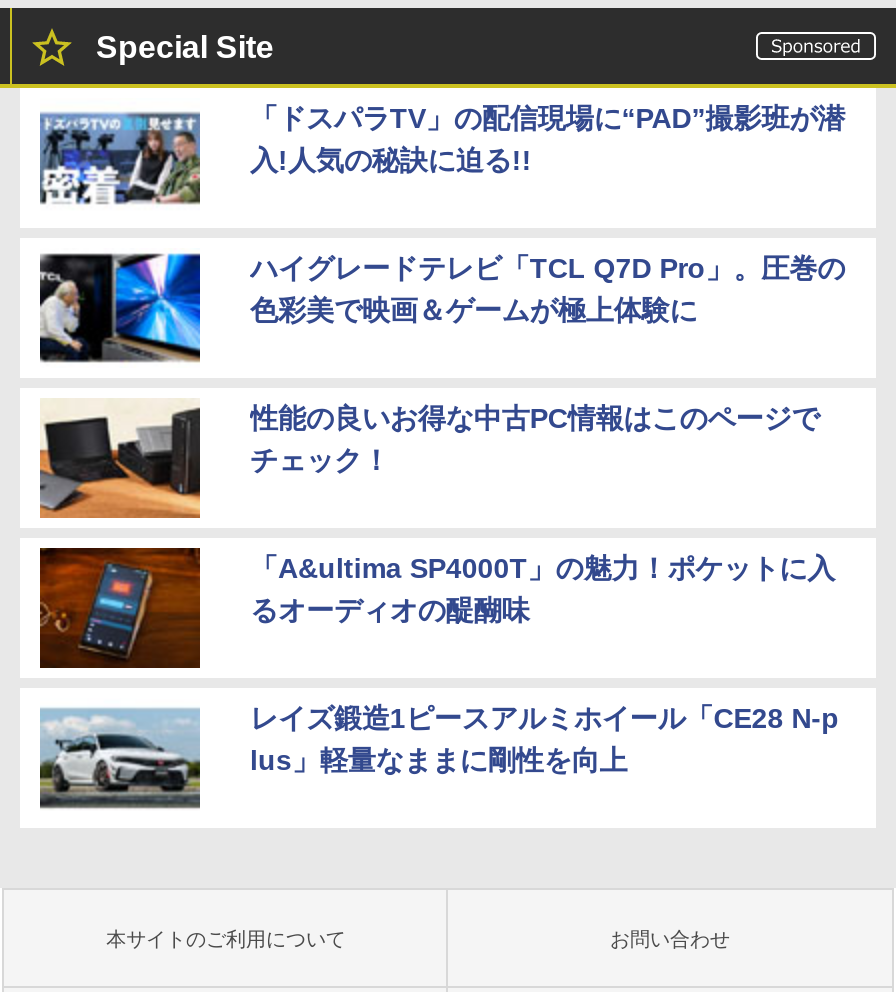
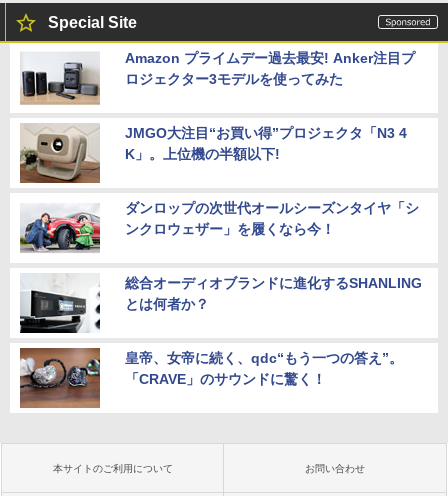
[40,102,845,212] [image] | 「ドスパラTV」の配信現場に“PAD”撮影班が潜 | 入!人気の秘訣に迫る!! -> [20,50,415,106] [image] | Amazon プライムデー過去最安! Anker注目プ | ロジェクター3モデルを使ってみた
[38,250,845,368] [image] | ハイグレードテレビ「TCL Q7D Pro」。圧巻の | 色彩美で映画＆ゲームが極上体験に -> [19,123,407,184] [image] | JMGO大注目“お買い得”プロジェクタ「N3 4 | K」。上位機の半額以下!
[38,400,819,520] [image] | 性能の良いお得な中古PC情報はこのページで | チェック！ -> [20,200,419,258] [image] | ダンロップの次世代オールシーズンタイヤ「シ | ンクロウェザー」を履くなら今！
[38,546,835,670] [image] | 「A&ultima SP4000T」の魅力！ポケットに入 | るオーディオの醍醐味 -> [19,273,422,333] [image] | 総合オーディオブランドに進化するSHANLING | とは何者か？
[40,698,839,818] [image] | レイズ鍛造1ピースアルミホイール「CE28 N-p | lus」軽量なままに剛性を向上 -> [19,347,403,409] [image] | 皇帝、女帝に続く、qdc“もう一つの答え”。 | 「CRAVE」のサウンドに驚く！

